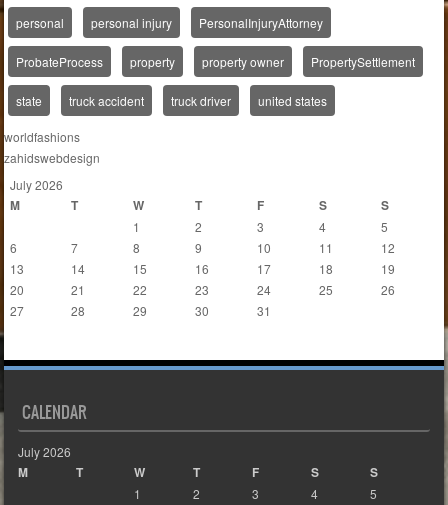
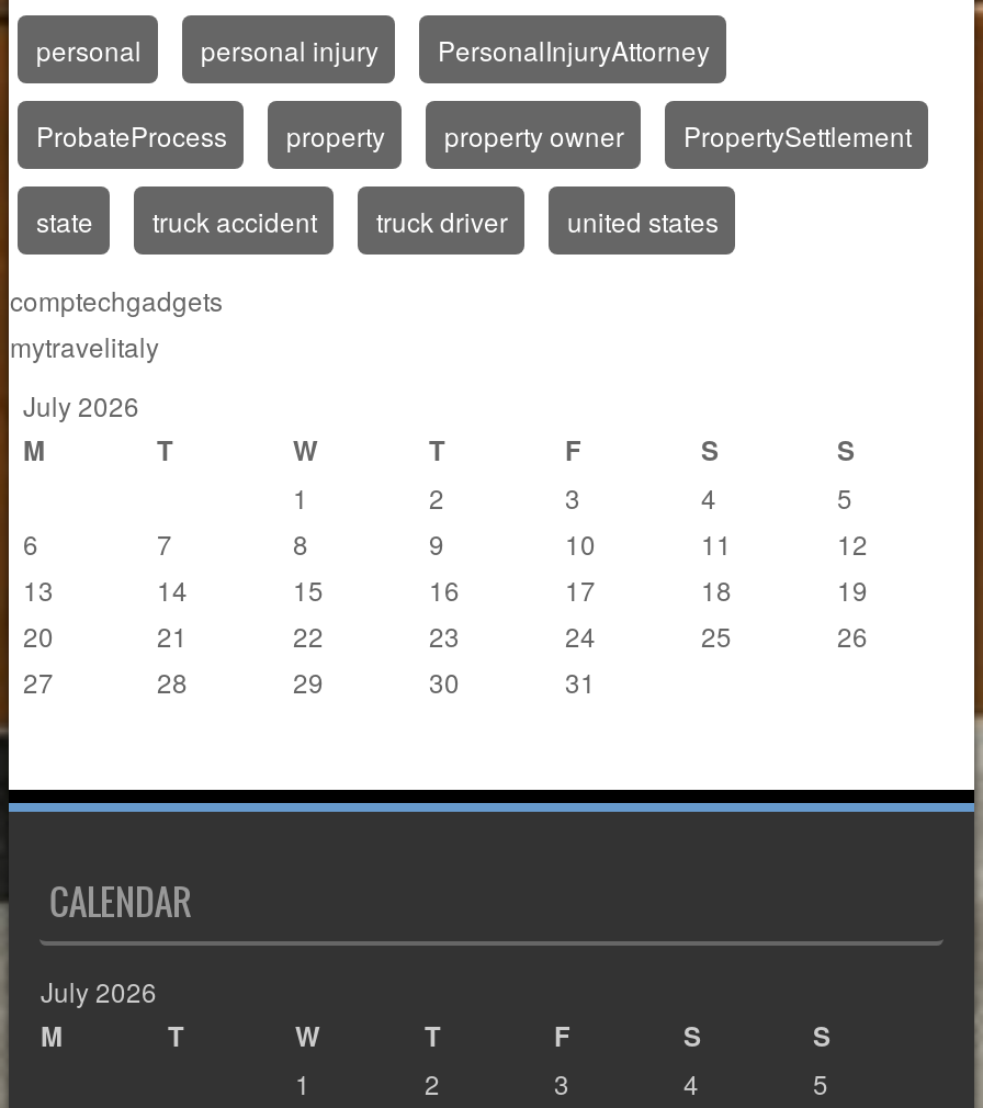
[4,128,100,166] worldfashions | zahidswebdesign -> [10,281,223,364] comptechgadgets | mytravelitaly

